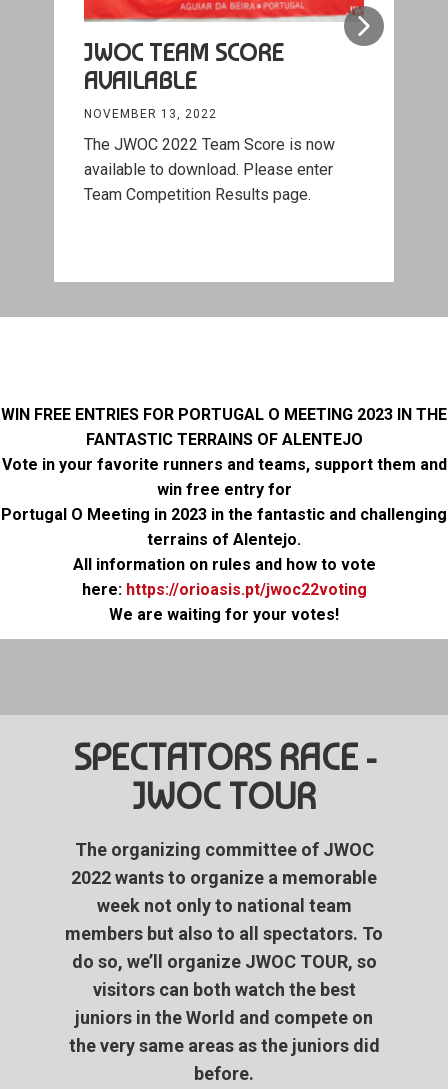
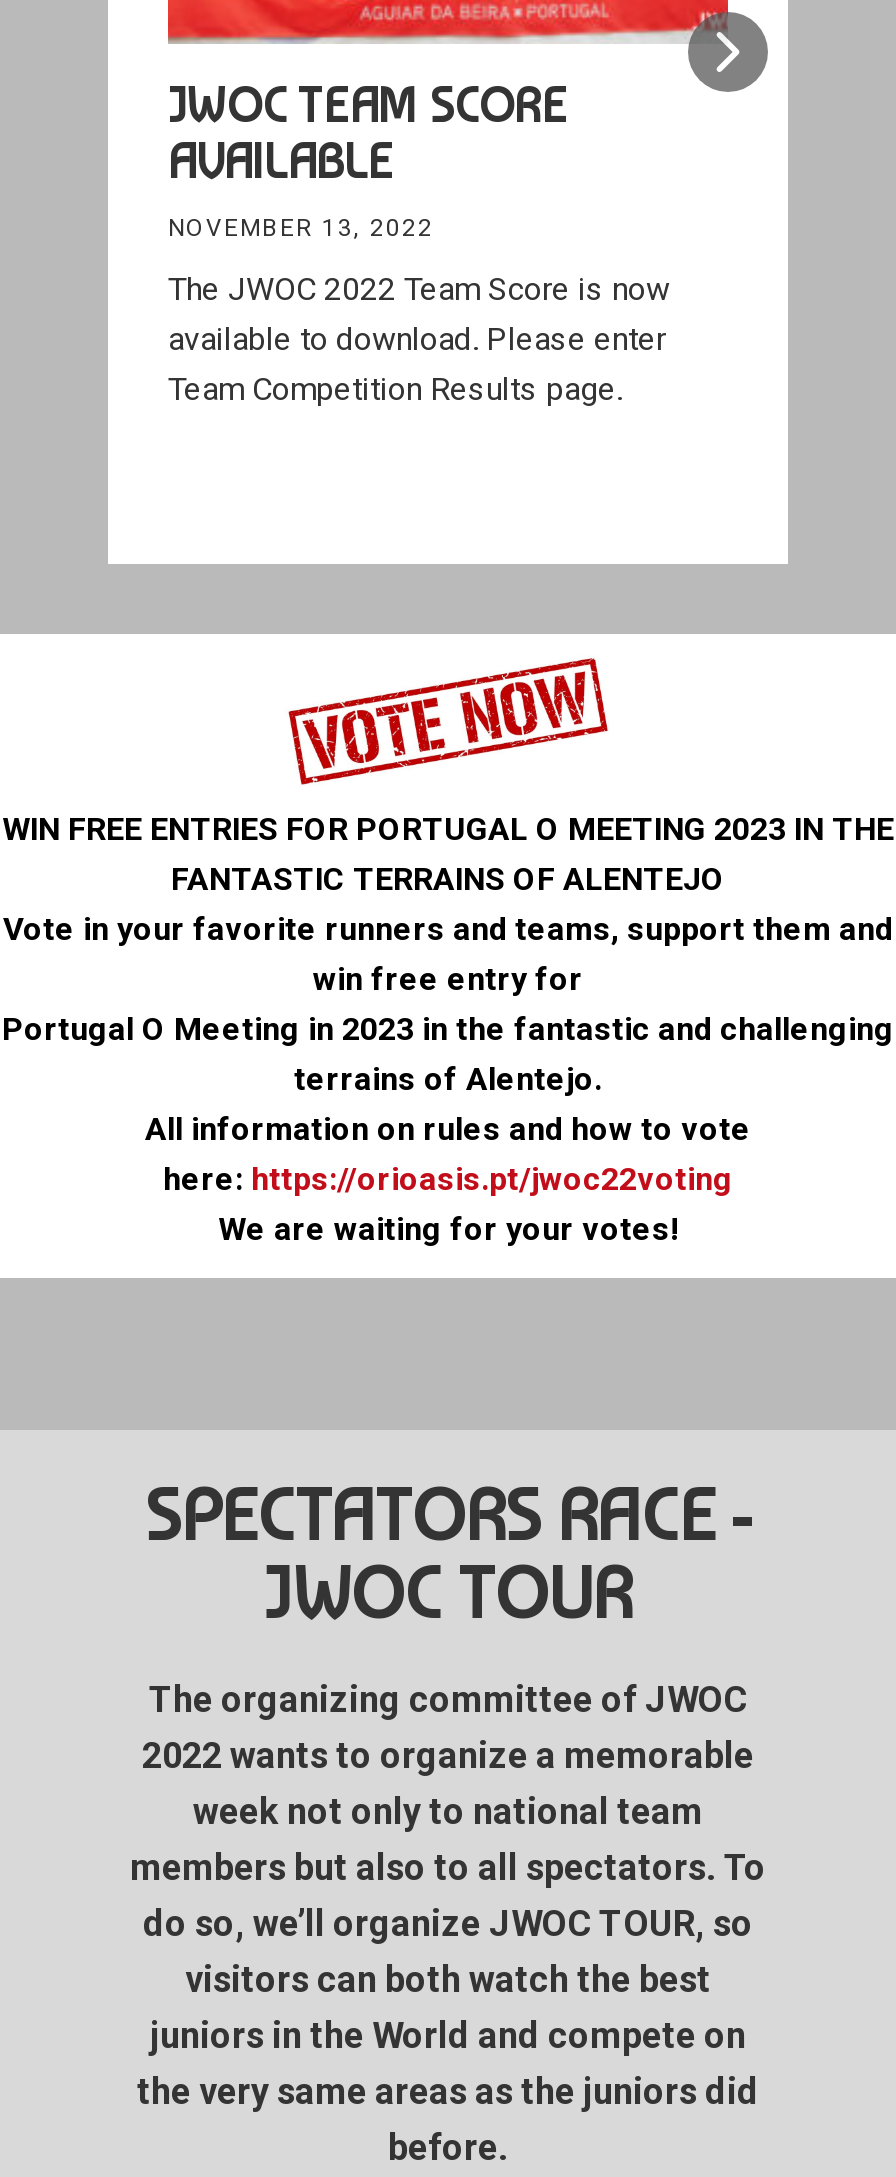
none -> [286,656,610,786] [image]

